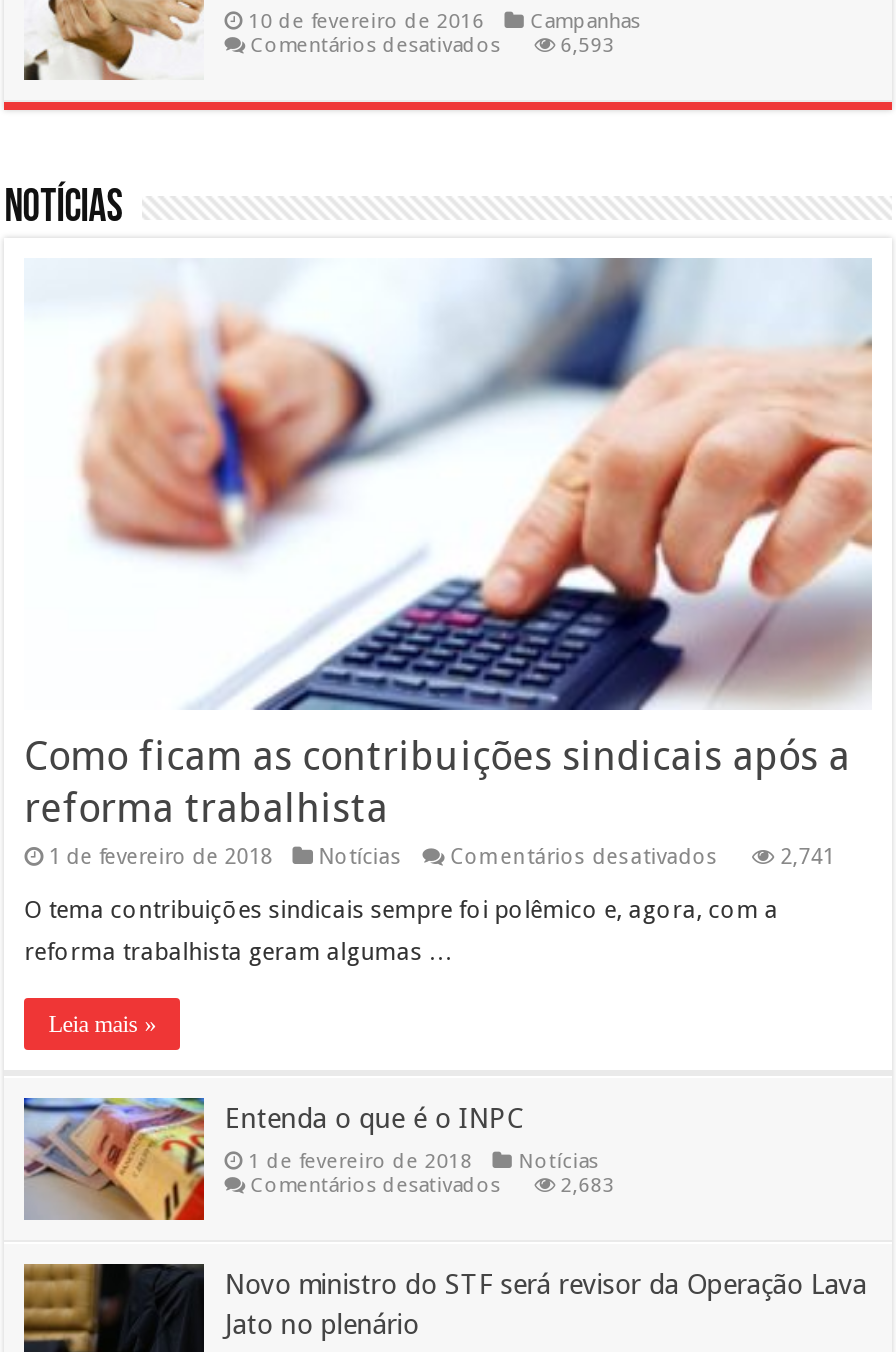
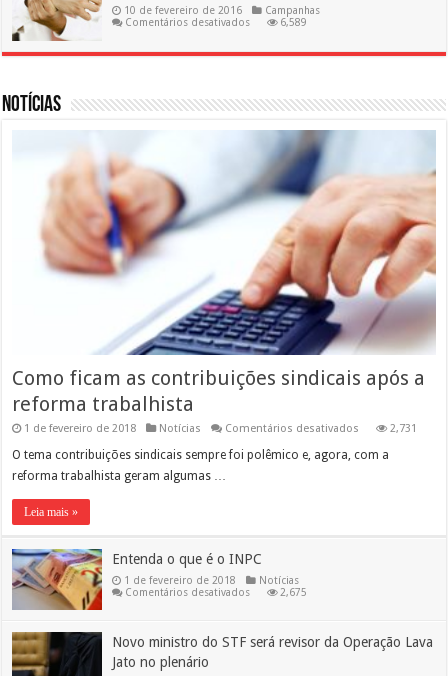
[560,32,614,56] 6,593 -> [280,16,307,28] 6,589
[780,844,834,870] 2,741 -> [390,422,417,435] 2,731
[560,1172,614,1196] 2,683 -> [280,586,307,598] 2,675

